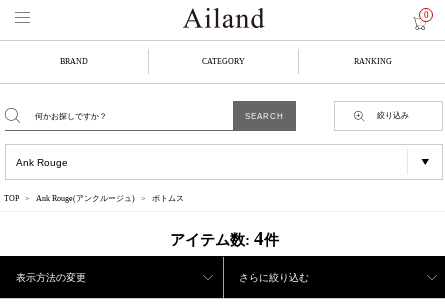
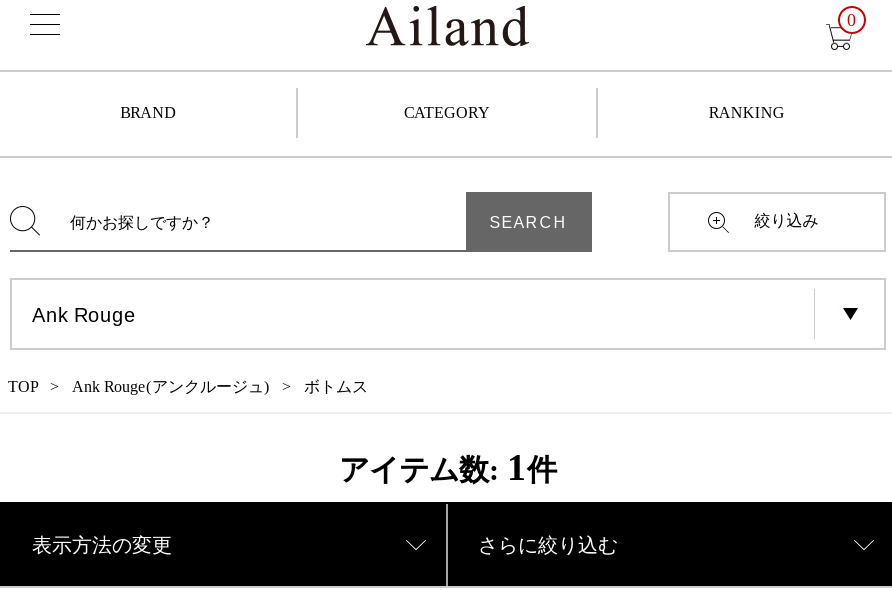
[169,228,278,249] アイテム数: 4件 -> [339,446,557,488] アイテム数: 1件

